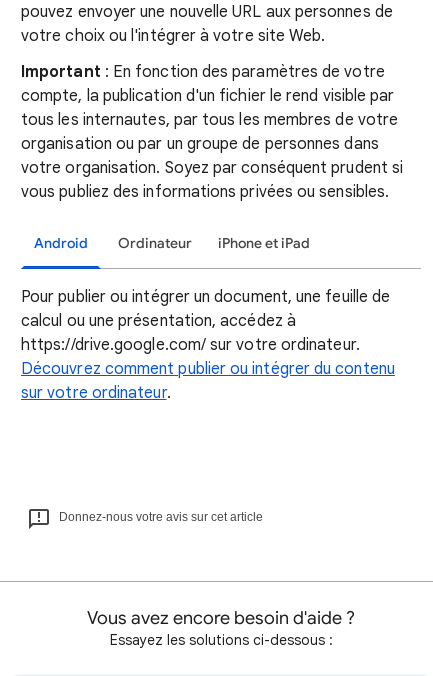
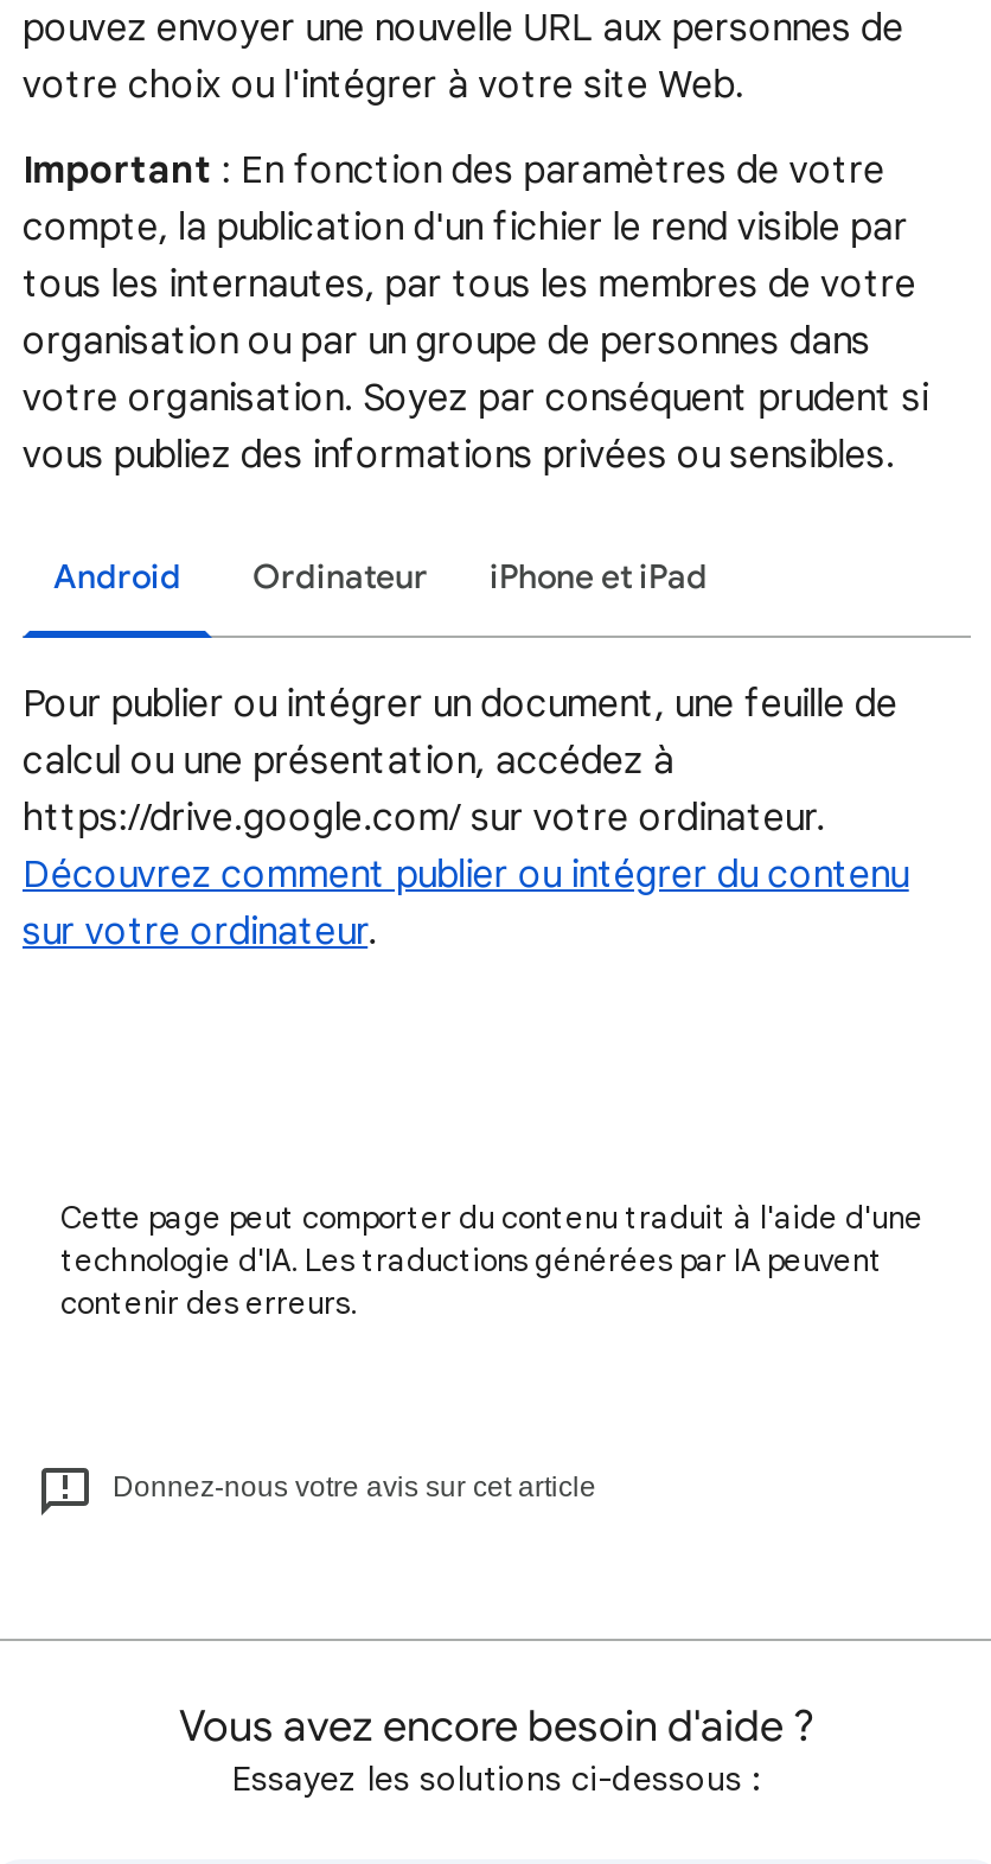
none -> [60,1198,923,1323] Cette page peut comporter du contenu traduit à l'aide d'une | technologie d'IA. Les traductions générées par IA peuvent | contenir des erreurs.

